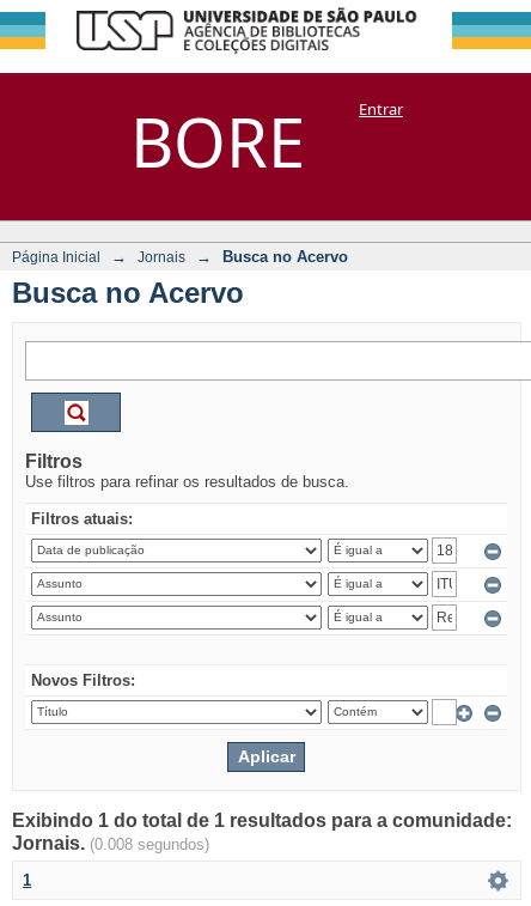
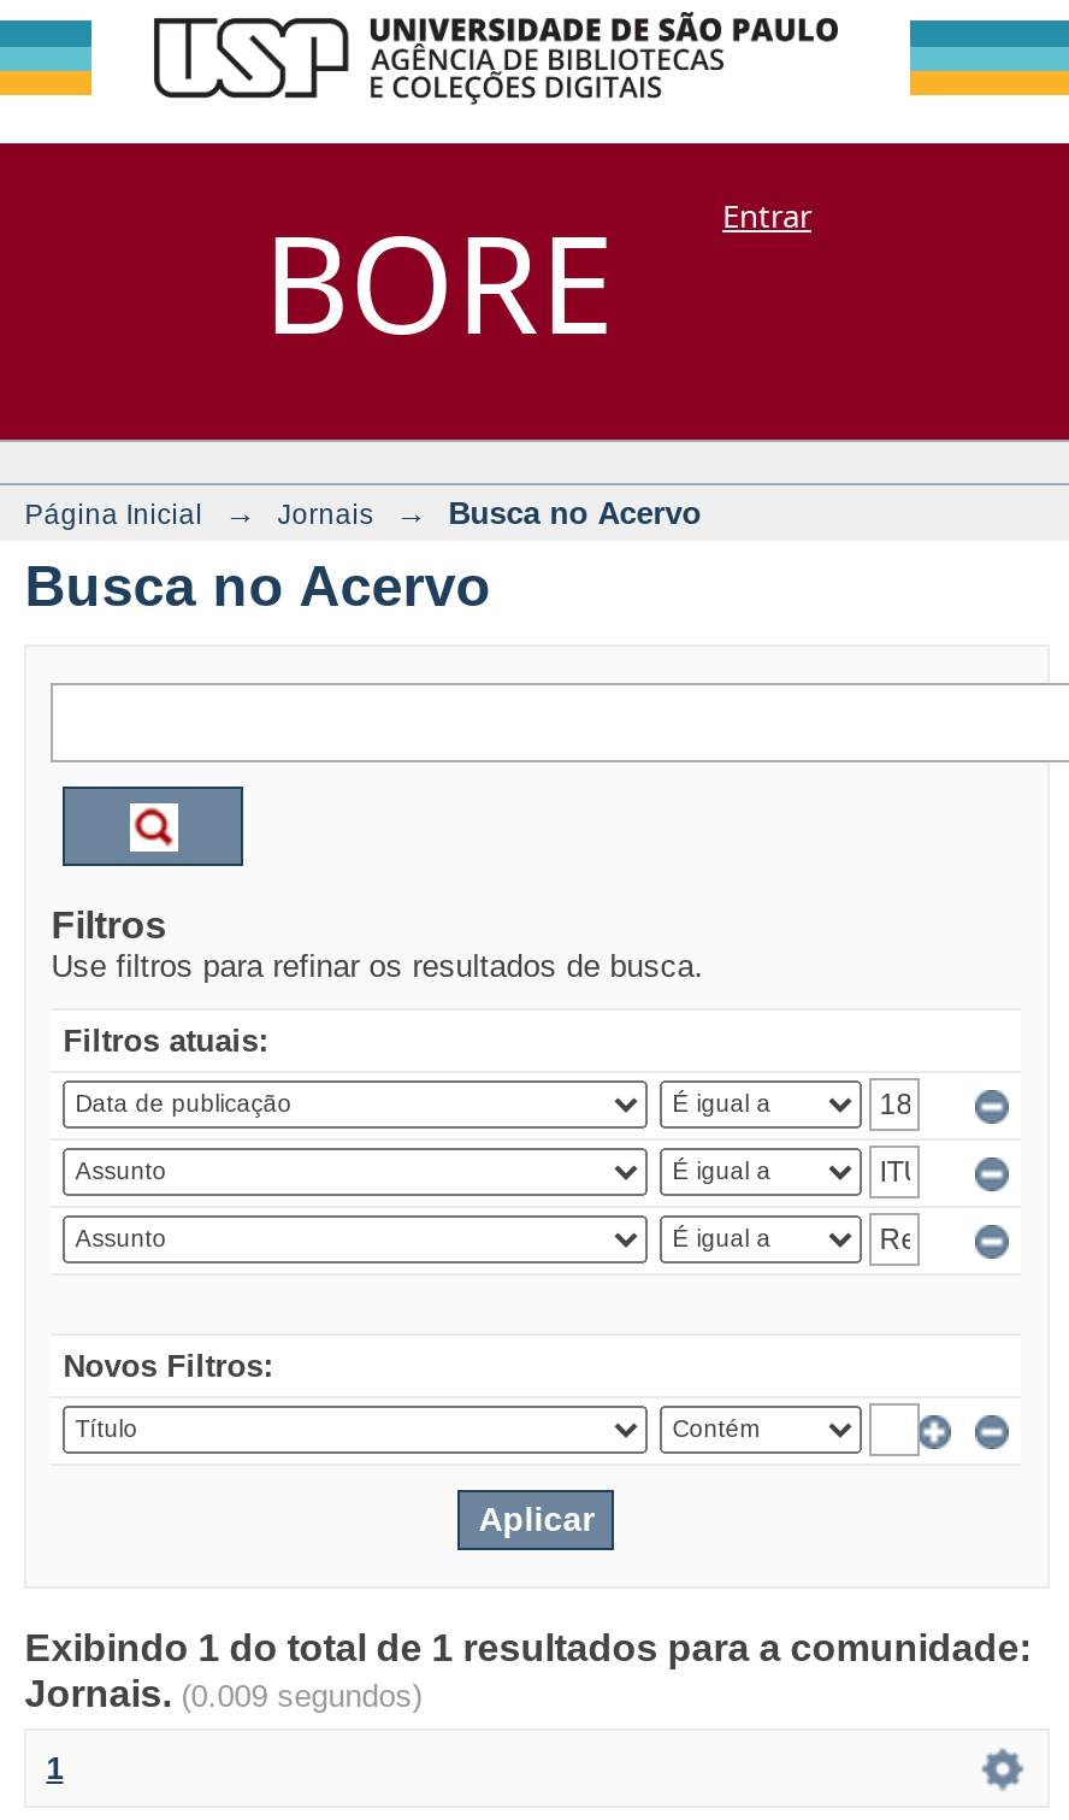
[12,833,210,853] Jornais. (0.008 segundos) -> [25,1673,422,1714] Jornais. (0.009 segundos)

